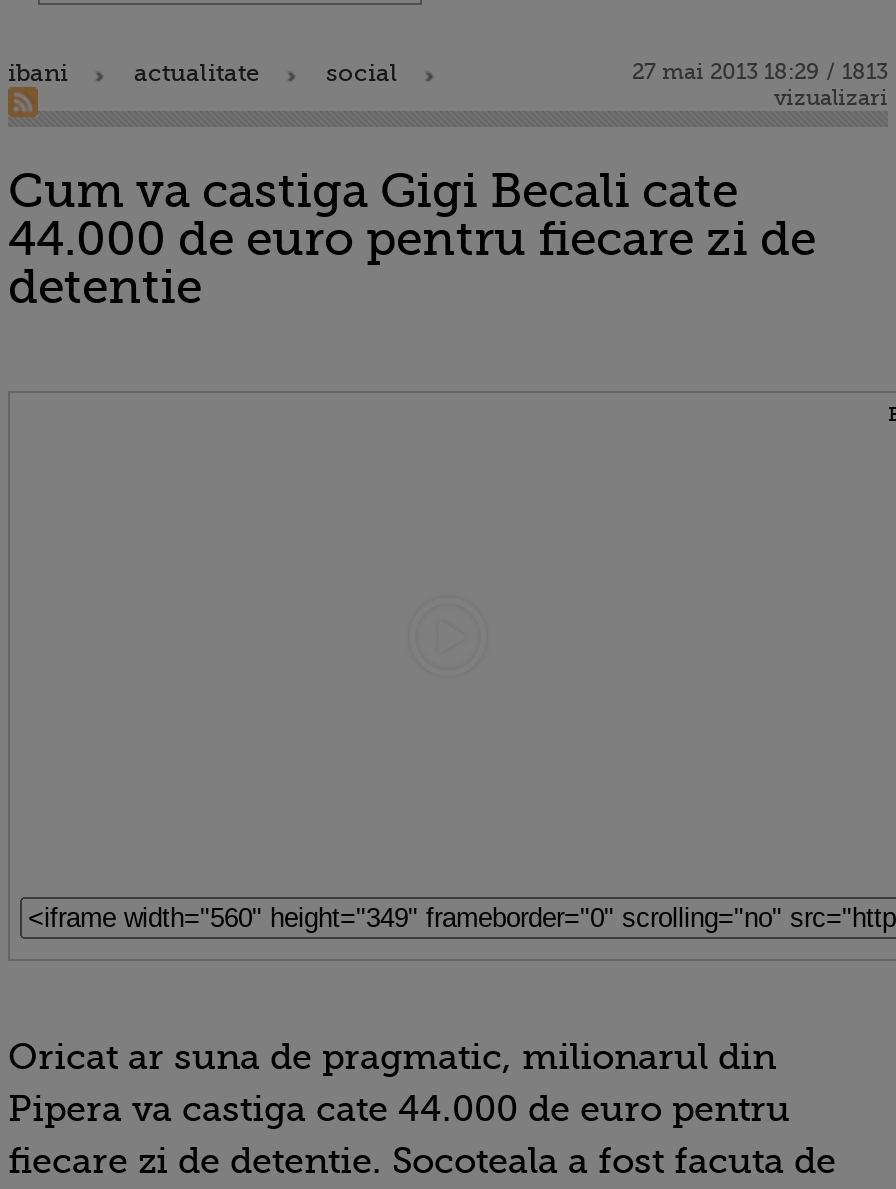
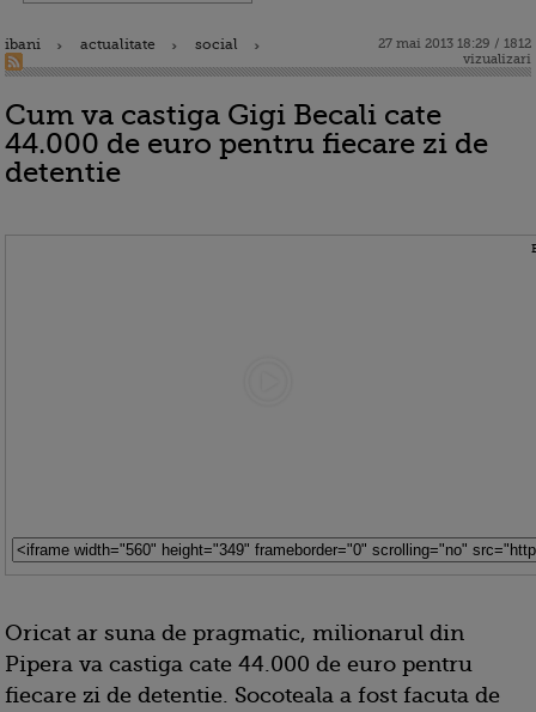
[632,59,888,85] 27 mai 2013 18:29 / 1813 -> [378,36,531,51] 27 mai 2013 18:29 / 1812

